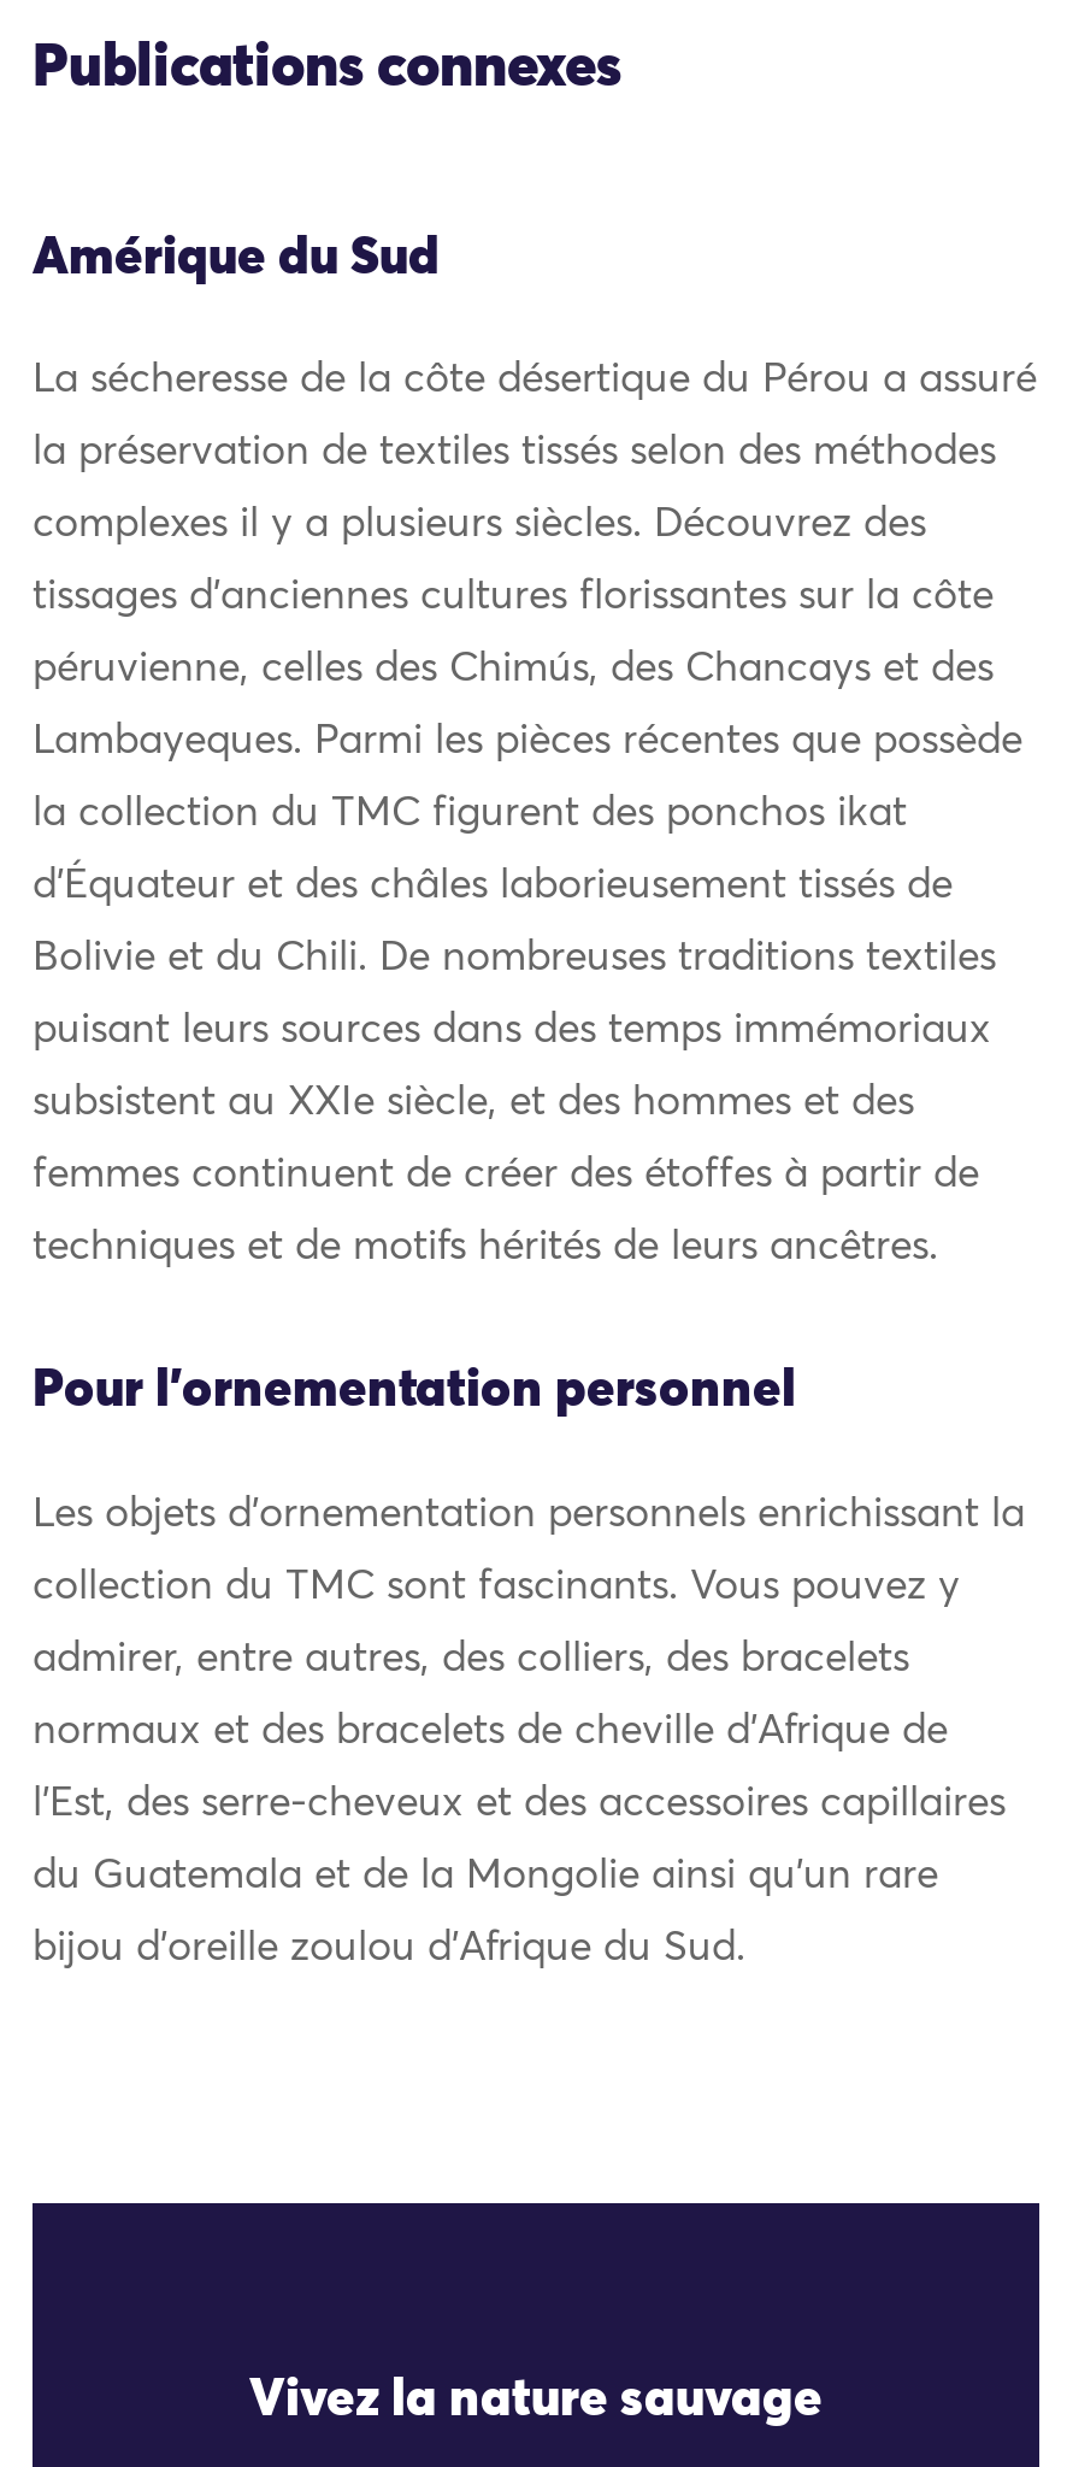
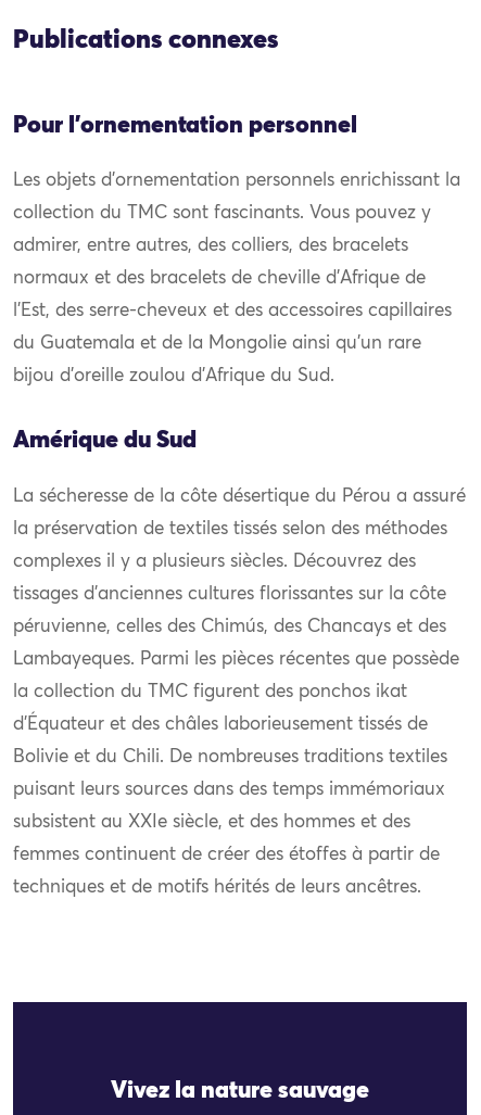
moved [33,231,1037,1269] -> [13,429,466,897]: Amérique du Sud | La sécheresse de la côte désertique du Pérou a assuré | la préservation de textiles tissés selon des méthodes | ... | femmes continuent de créer des étoffes à partir de | techniques et de motifs hérités de leurs ancêtres.
moved [33,1366,1025,1970] -> [13,113,460,386]: Pour l'ornementation personnel | Les objets d’ornementation personnels enrichissant la | collection du TMC sont fascinants. Vous pouvez y | admirer, entre autres, des colliers, des bracelets | normaux et des bracelets de cheville d’Afrique de | l’Est, des serre-cheveux et des accessoires capillaires | du Guatemala et de la Mongolie ainsi qu’un rare | bijou d’oreille zoulou d’Afrique du Sud.

